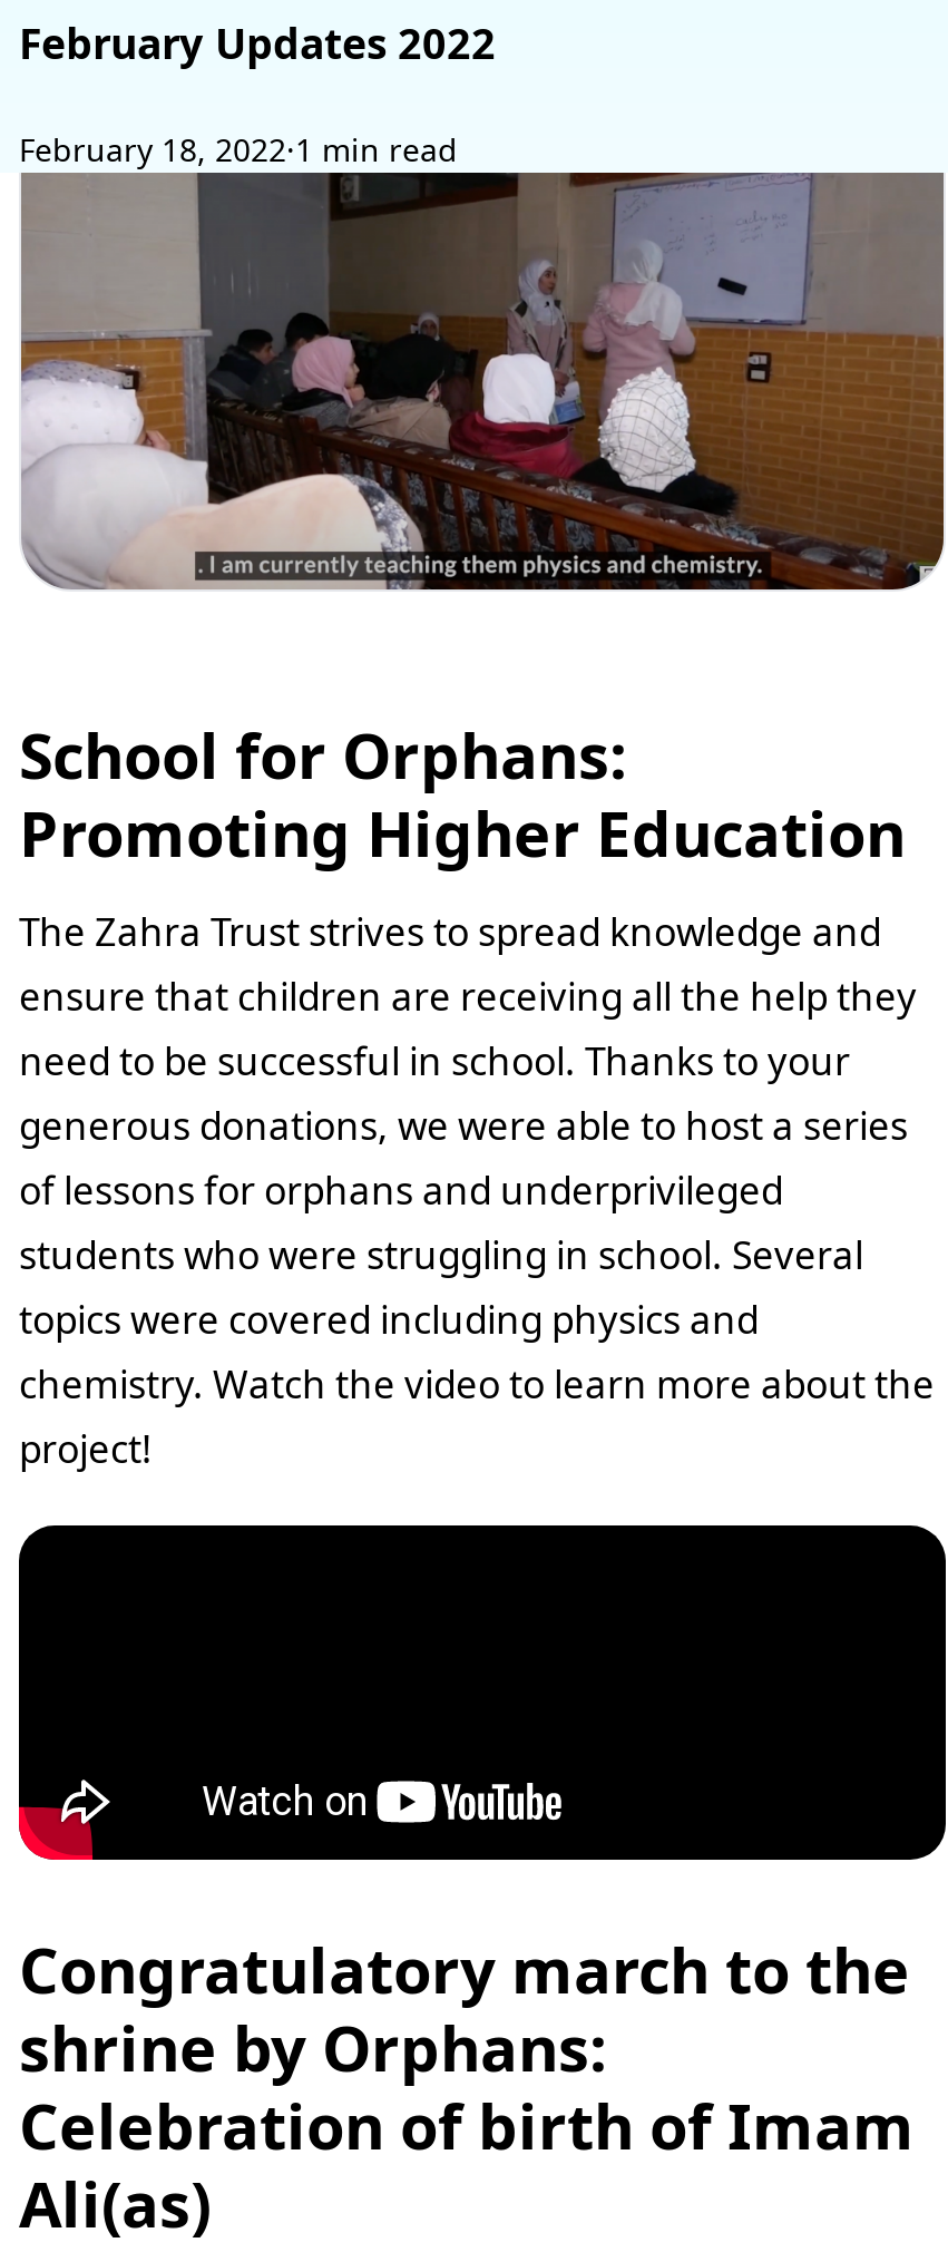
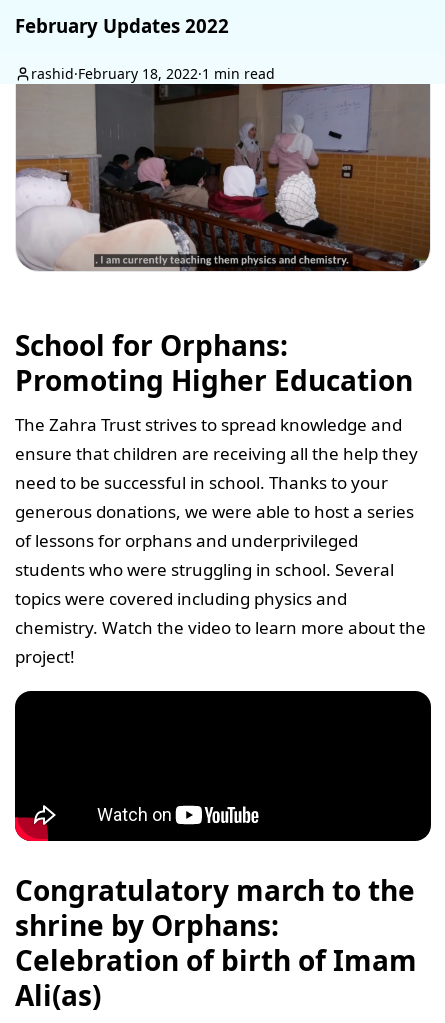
[19,128,458,170] February 18, 2022·1 min read -> [31,64,275,83] rashid·February 18, 2022·1 min read

